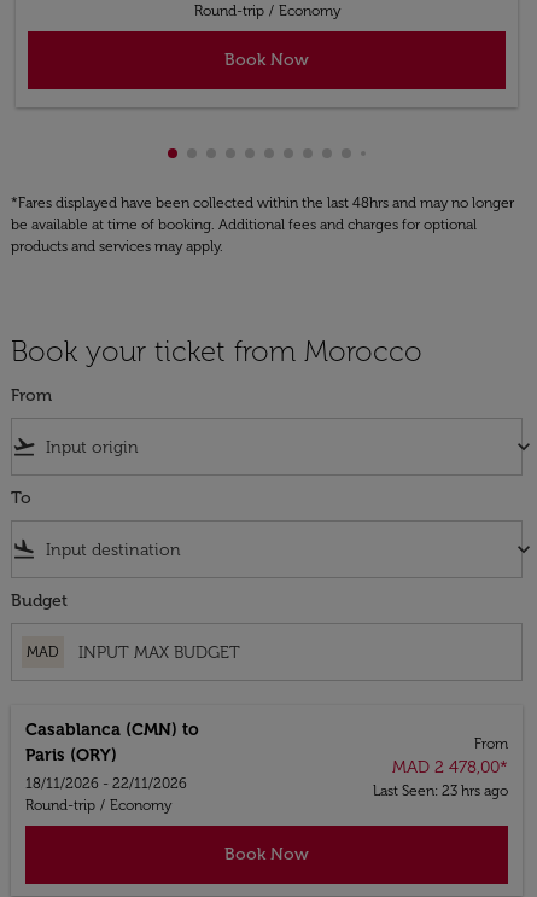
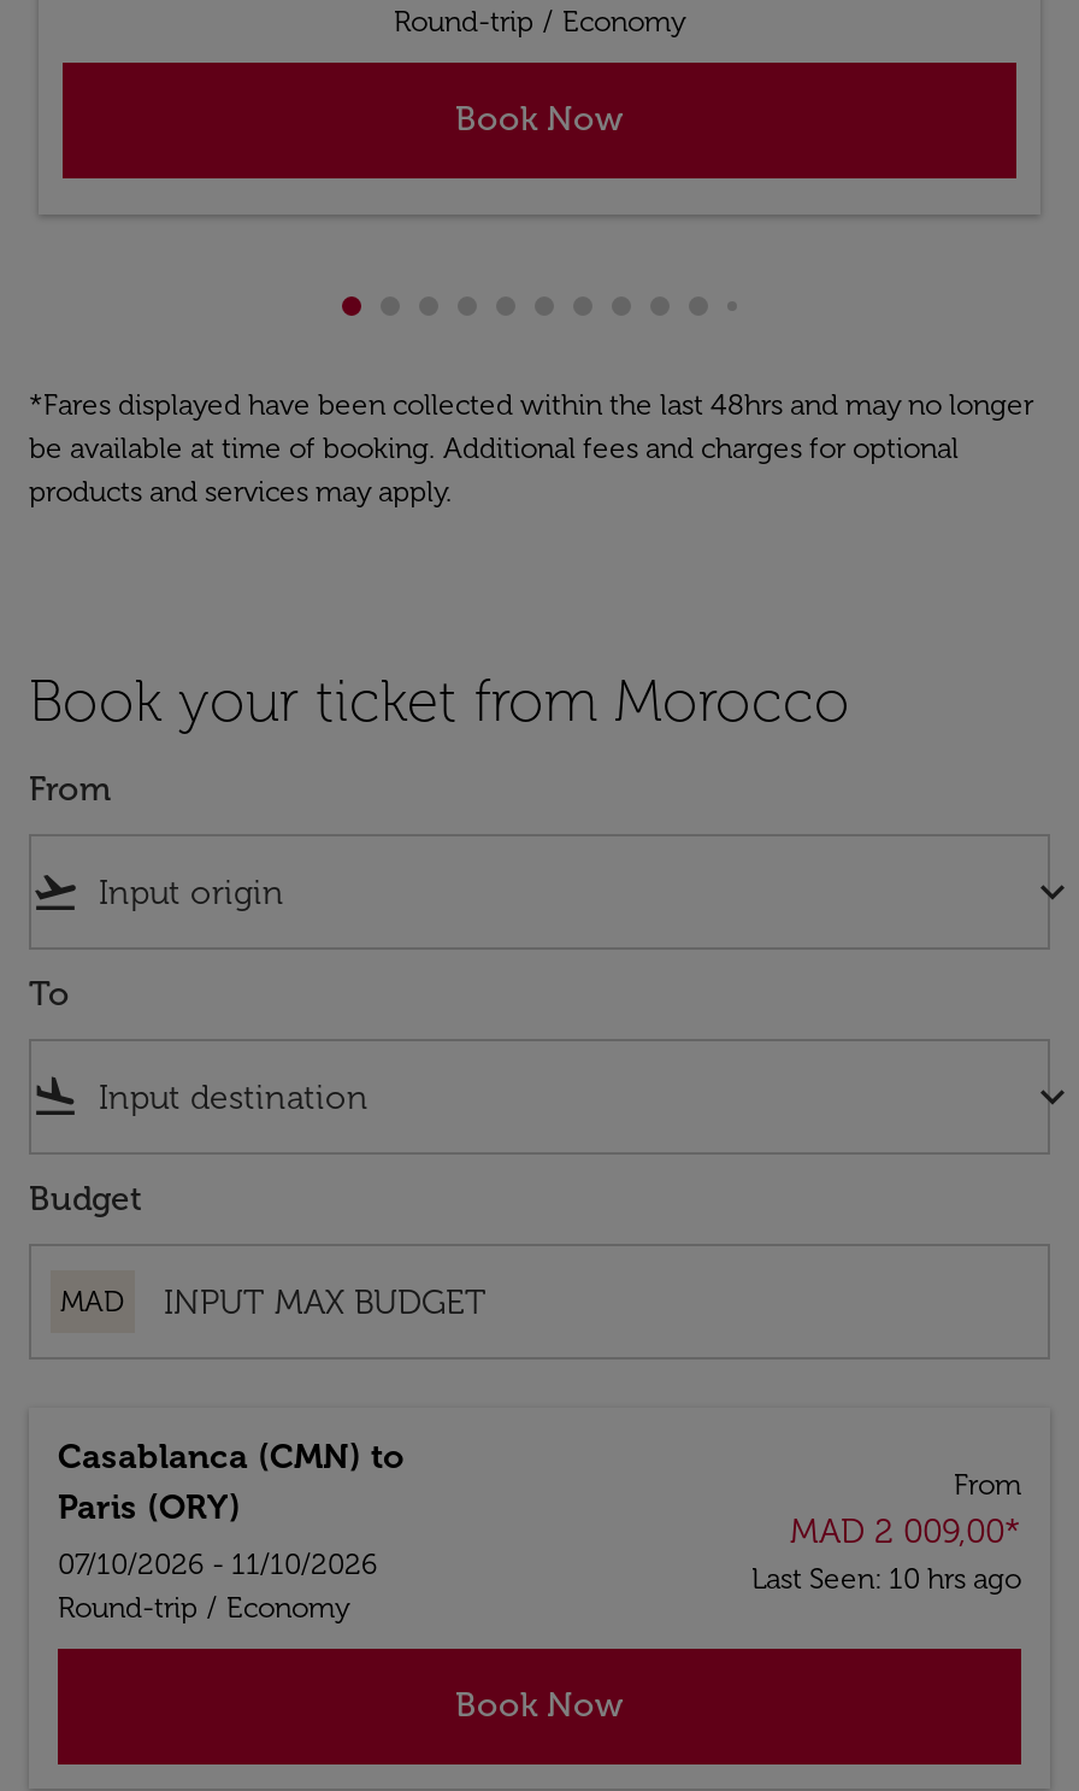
[392,756,508,777] MAD 2 478,00* -> [790,1510,1021,1551] MAD 2 009,00*
[25,775,187,792] 18/11/2026 - 22/11/2026 -> [58,1548,378,1581] 07/10/2026 - 11/10/2026
[373,782,508,799] Last Seen: 23 hrs ago -> [751,1561,1021,1595] Last Seen: 10 hrs ago

